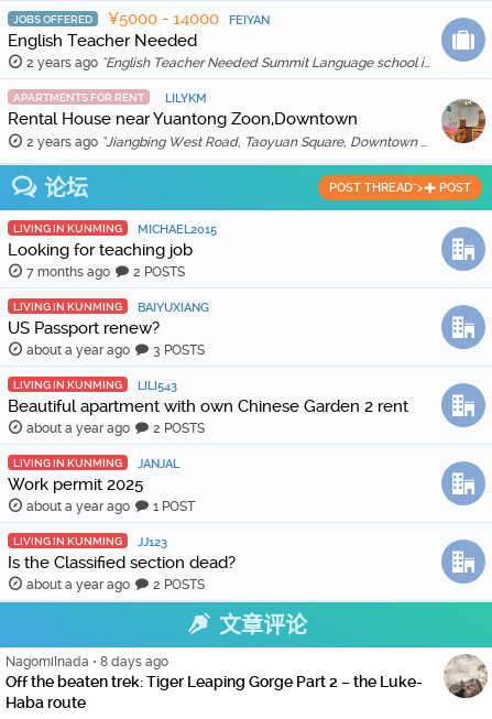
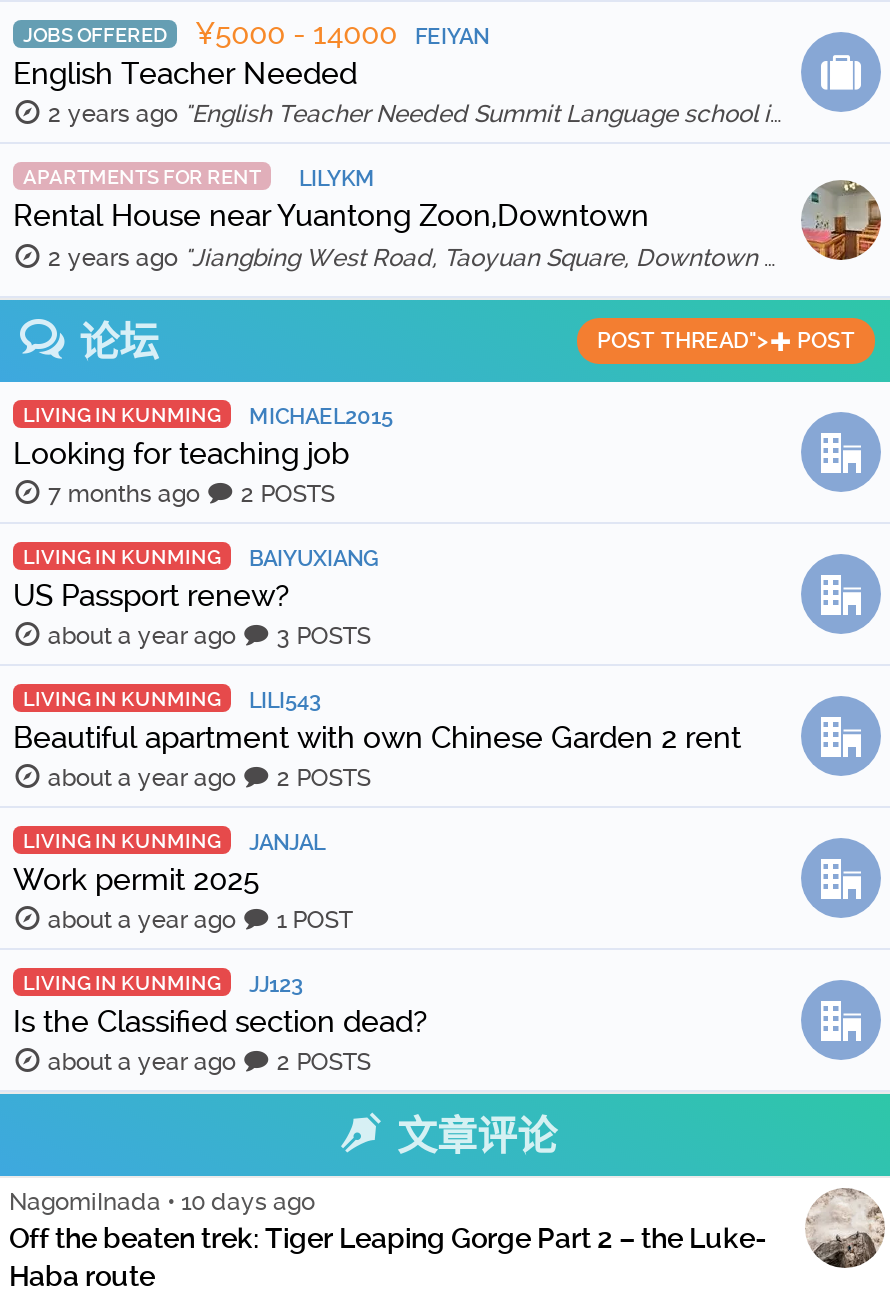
[6,654,168,670] NagomiInada • 8 days ago -> [9,1189,315,1217] NagomiInada • 10 days ago

